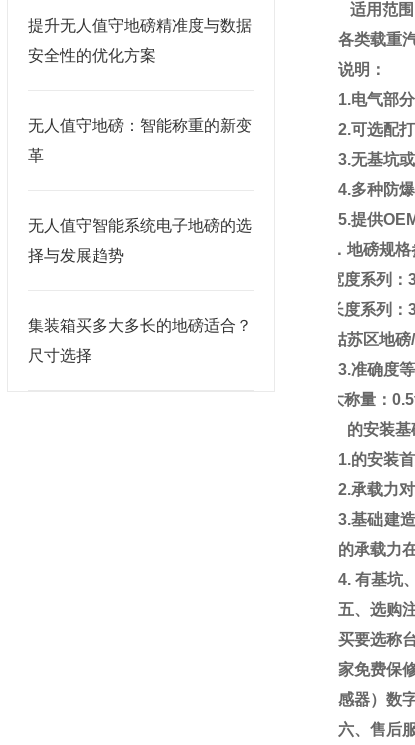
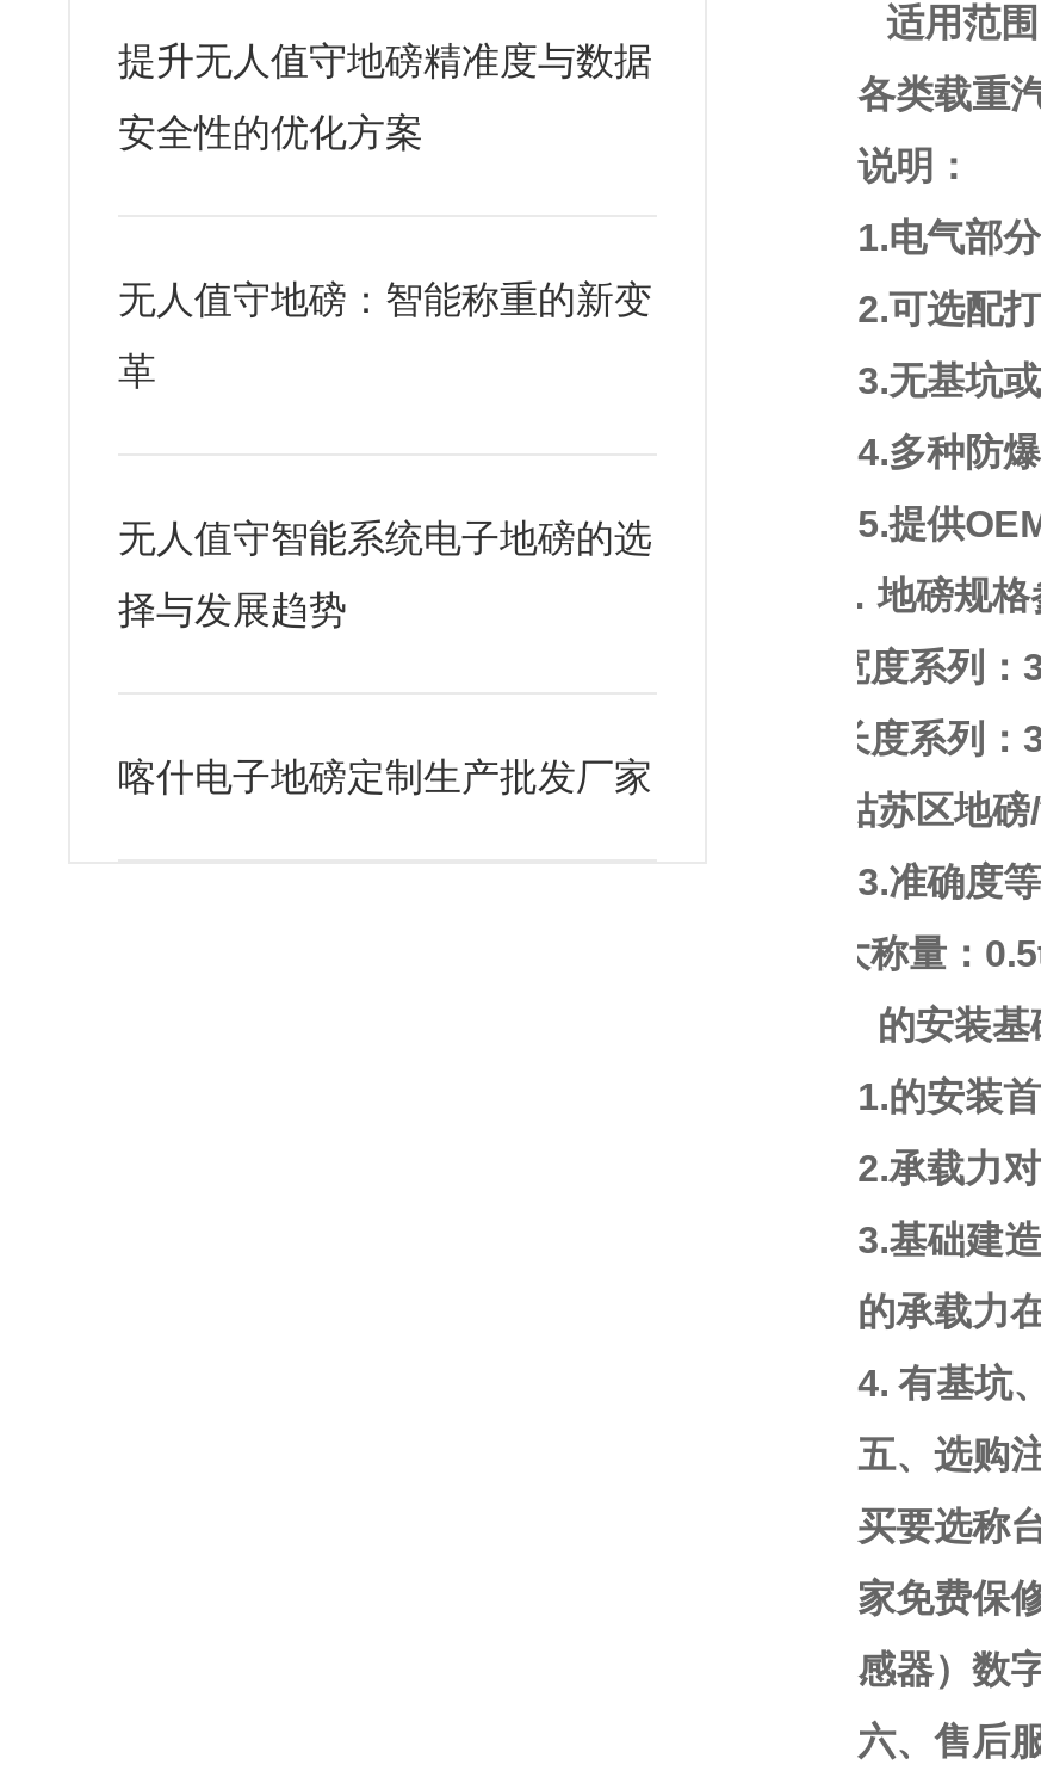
[28,317,252,364] 集装箱买多大多长的地磅适合？ | 尺寸选择 -> [118,757,652,797] 喀什电子地磅定制生产批发厂家

